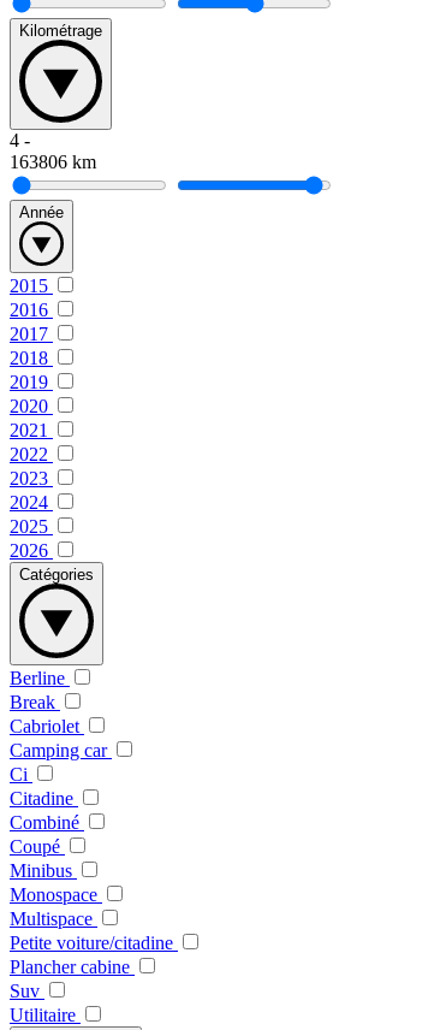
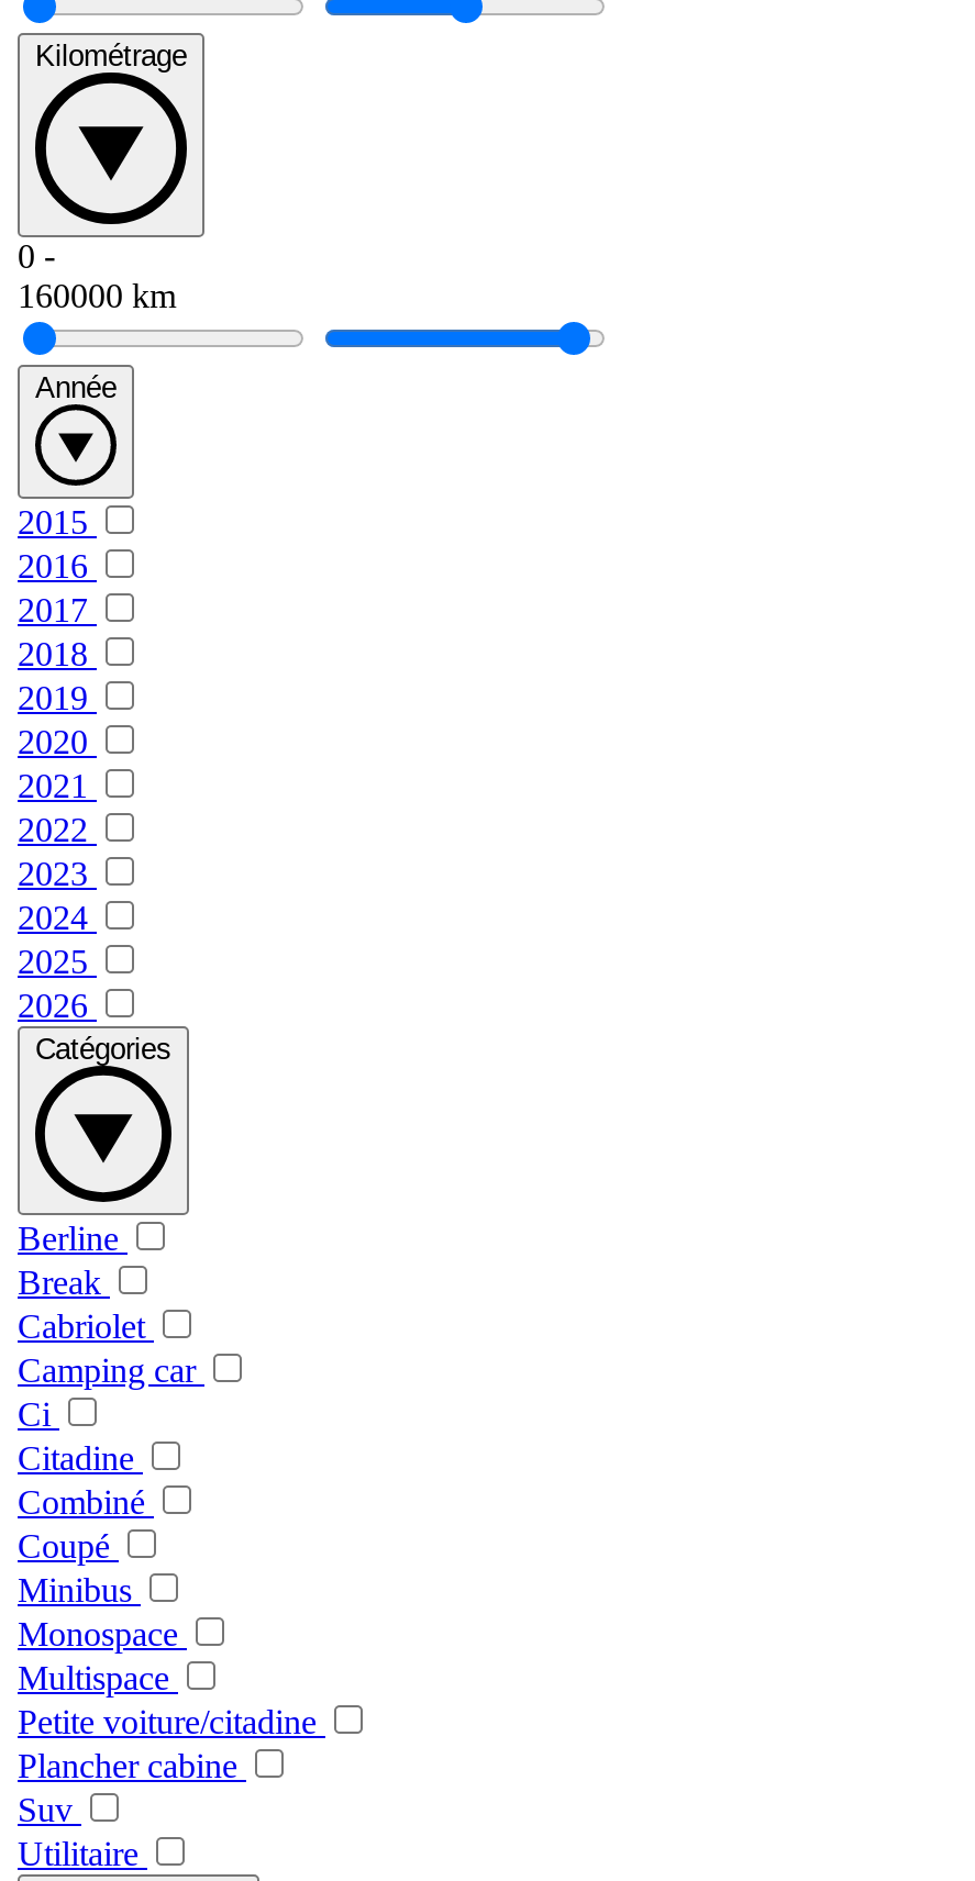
[10,130,30,151] 4- -> [18,238,55,276] 0 -
[10,152,96,173] 163806 km -> [18,278,176,315] 160000 km

